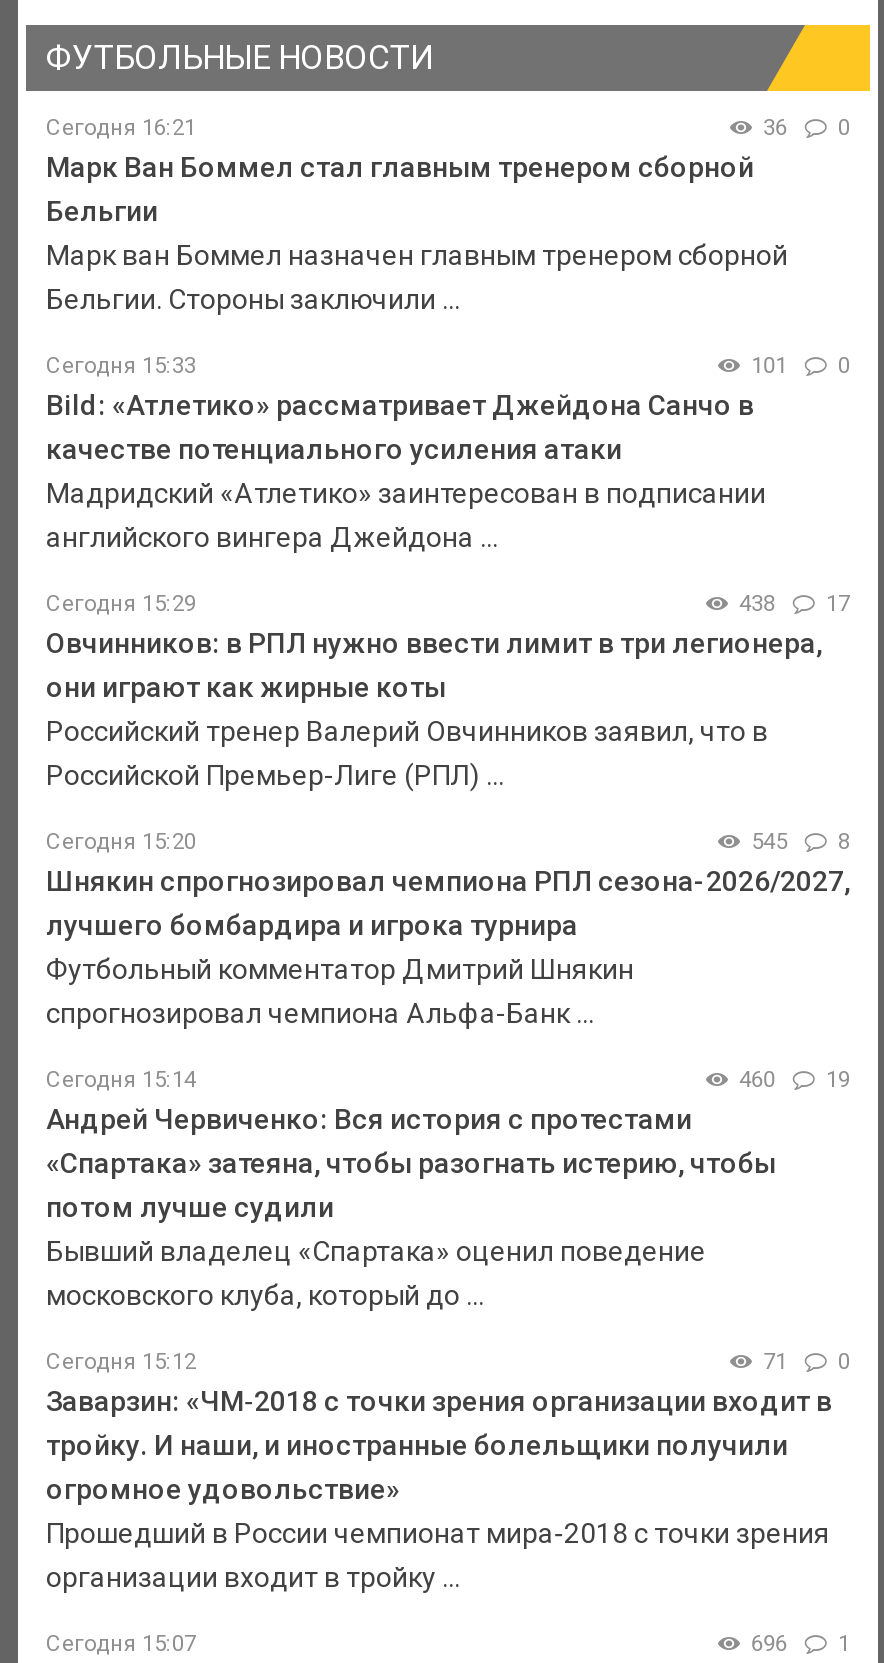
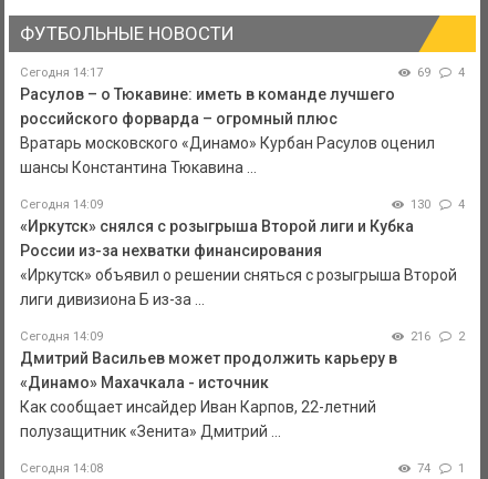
[46,115,850,1657] Сегодня 16:21 | 36 | 0 | Марк Ван Боммел стал главным тренером сборной | Бельгии | Марк ван Боммел назначен главным тренером сборной | Бельгии. Стороны заключили ... | Сегодня 15:33 | 101 | 0 | Bild: «Атлетико» рассматривает Джейдона Санчо в | качестве потенциального усиления атаки | Мадридский «Атлетико» заинтересован в подписании | английского вингера Джейдона ... | Сегодня 15:29 | 438 | 17 | Овчинников: в РПЛ нужно ввести лимит в три легионера, | они играют как жирные коты | Российский тренер Валерий Овчинников заявил, что в | Российской Премьер-Лиге (РПЛ) ... | Сегодня 15:20 | 545 | 8 | Шнякин спрогнозировал чемпиона РПЛ сезона-2026/2027, | лучшего бомбардира и игрока турнира | Футбольный комментатор Дмитрий Шнякин | спрогнозировал чемпиона Альфа-Банк ... | Сегодня 15:14 | 460 | 19 | Андрей Червиченко: Вся история с протестами | «Спартака» затеяна, чтобы разогнать истерию, чтобы | потом лучше судили | Бывший владелец «Спартака» оценил поведение | московского клуба, который до ... | Сегодня 15:12 | 71 | 0 | Заварзин: «ЧМ‑2018 с точки зрения организации входит в | тройку. И наши, и иностранные болельщики получили | огромное удовольствие» | Прошедший в России чемпионат мира‑2018 с точки зрения | организации входит в тройку ... | Сегодня 15:07 | 696 -> [20,65,465,476] Сегодня 14:17 | 69 | 4 | Расулов – о Тюкавине: иметь в команде лучшего | российского форварда – огромный плюс | Вратарь московского «Динамо» Курбан Расулов оценил | шансы Константина Тюкавина ... | Сегодня 14:09 | 130 | 4 | «Иркутск» снялся с розыгрыша Второй лиги и Кубка | России из-за нехватки финансирования | «Иркутск» объявил о решении сняться с розыгрыша Второй | лиги дивизиона Б из-за ... | Сегодня 14:09 | 216 | 2 | Дмитрий Васильев может продолжить карьеру в | «Динамо» Махачкала - источник | Как сообщает инсайдер Иван Карпов, 22-летний | полузащитник «Зенита» Дмитрий ... | Сегодня 14:08 | 74

